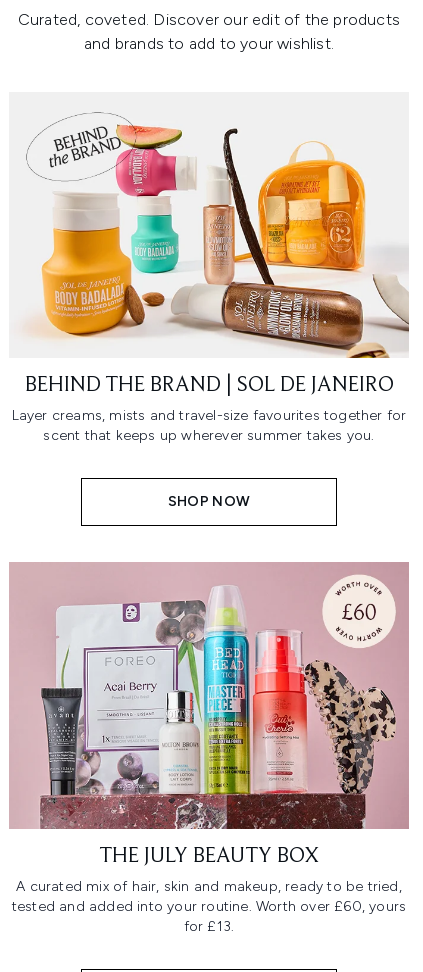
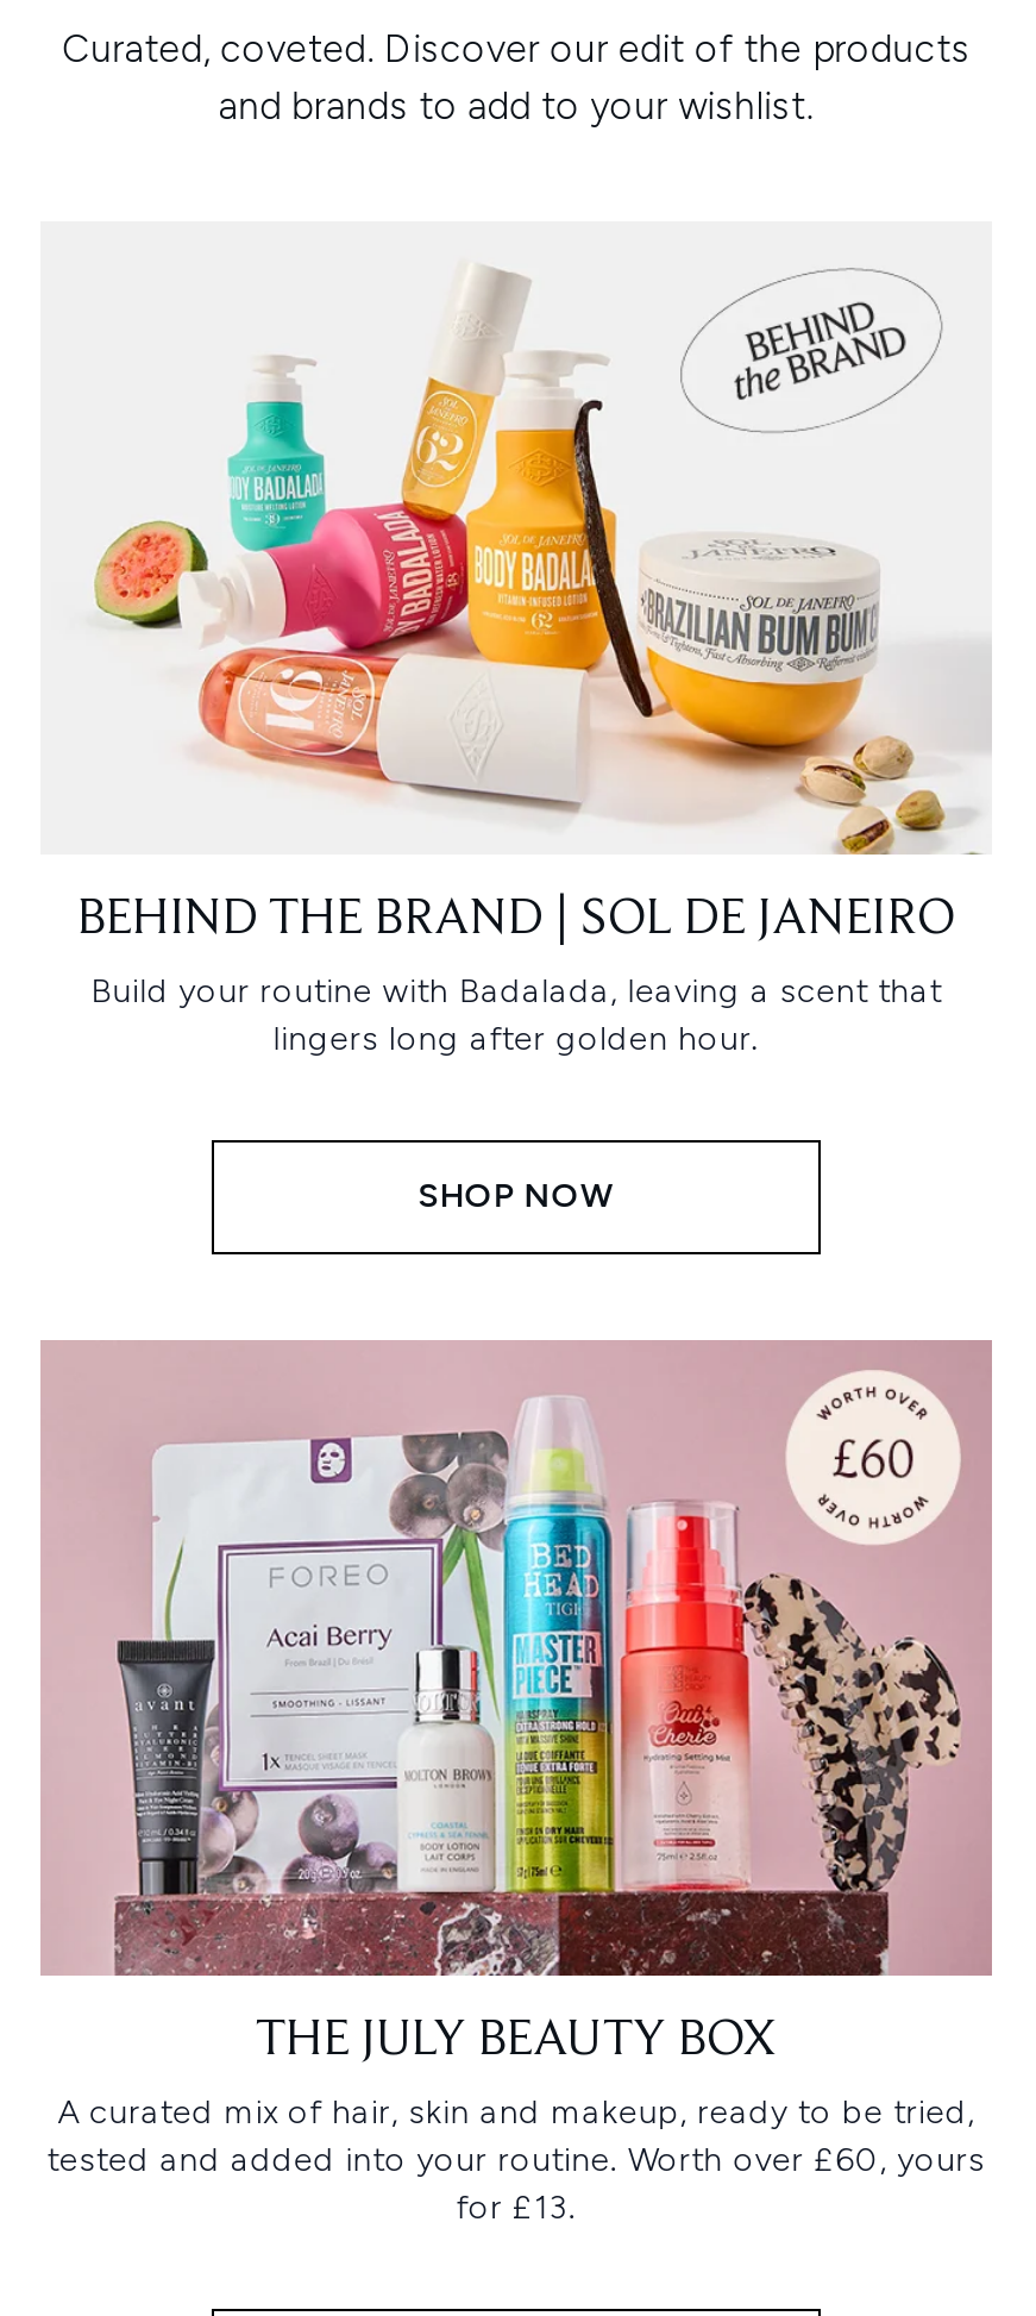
[26,112,410,359] [image] -> [93,267,992,857] [image]
[12,407,406,444] Layer creams, mists and travel-size favourites together for | scent that keeps up wherever summer takes you. -> [91,972,942,1060] Build your routine with Badalada, leaving a scent that | lingers long after golden hour.

